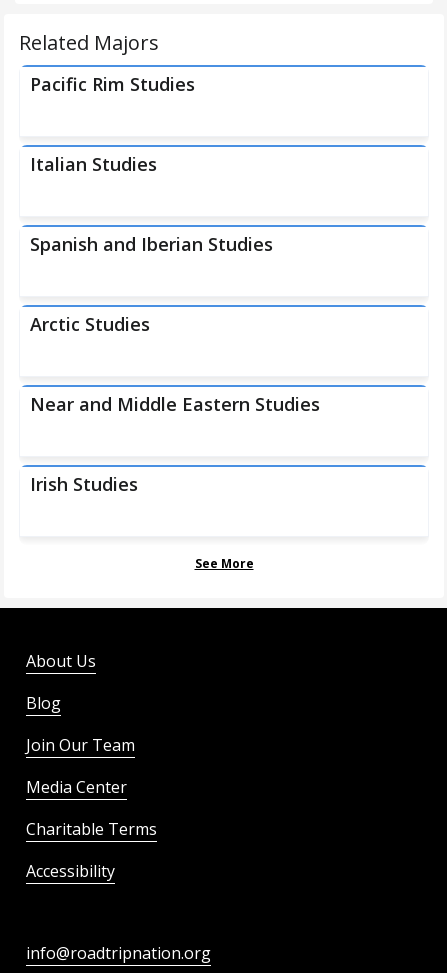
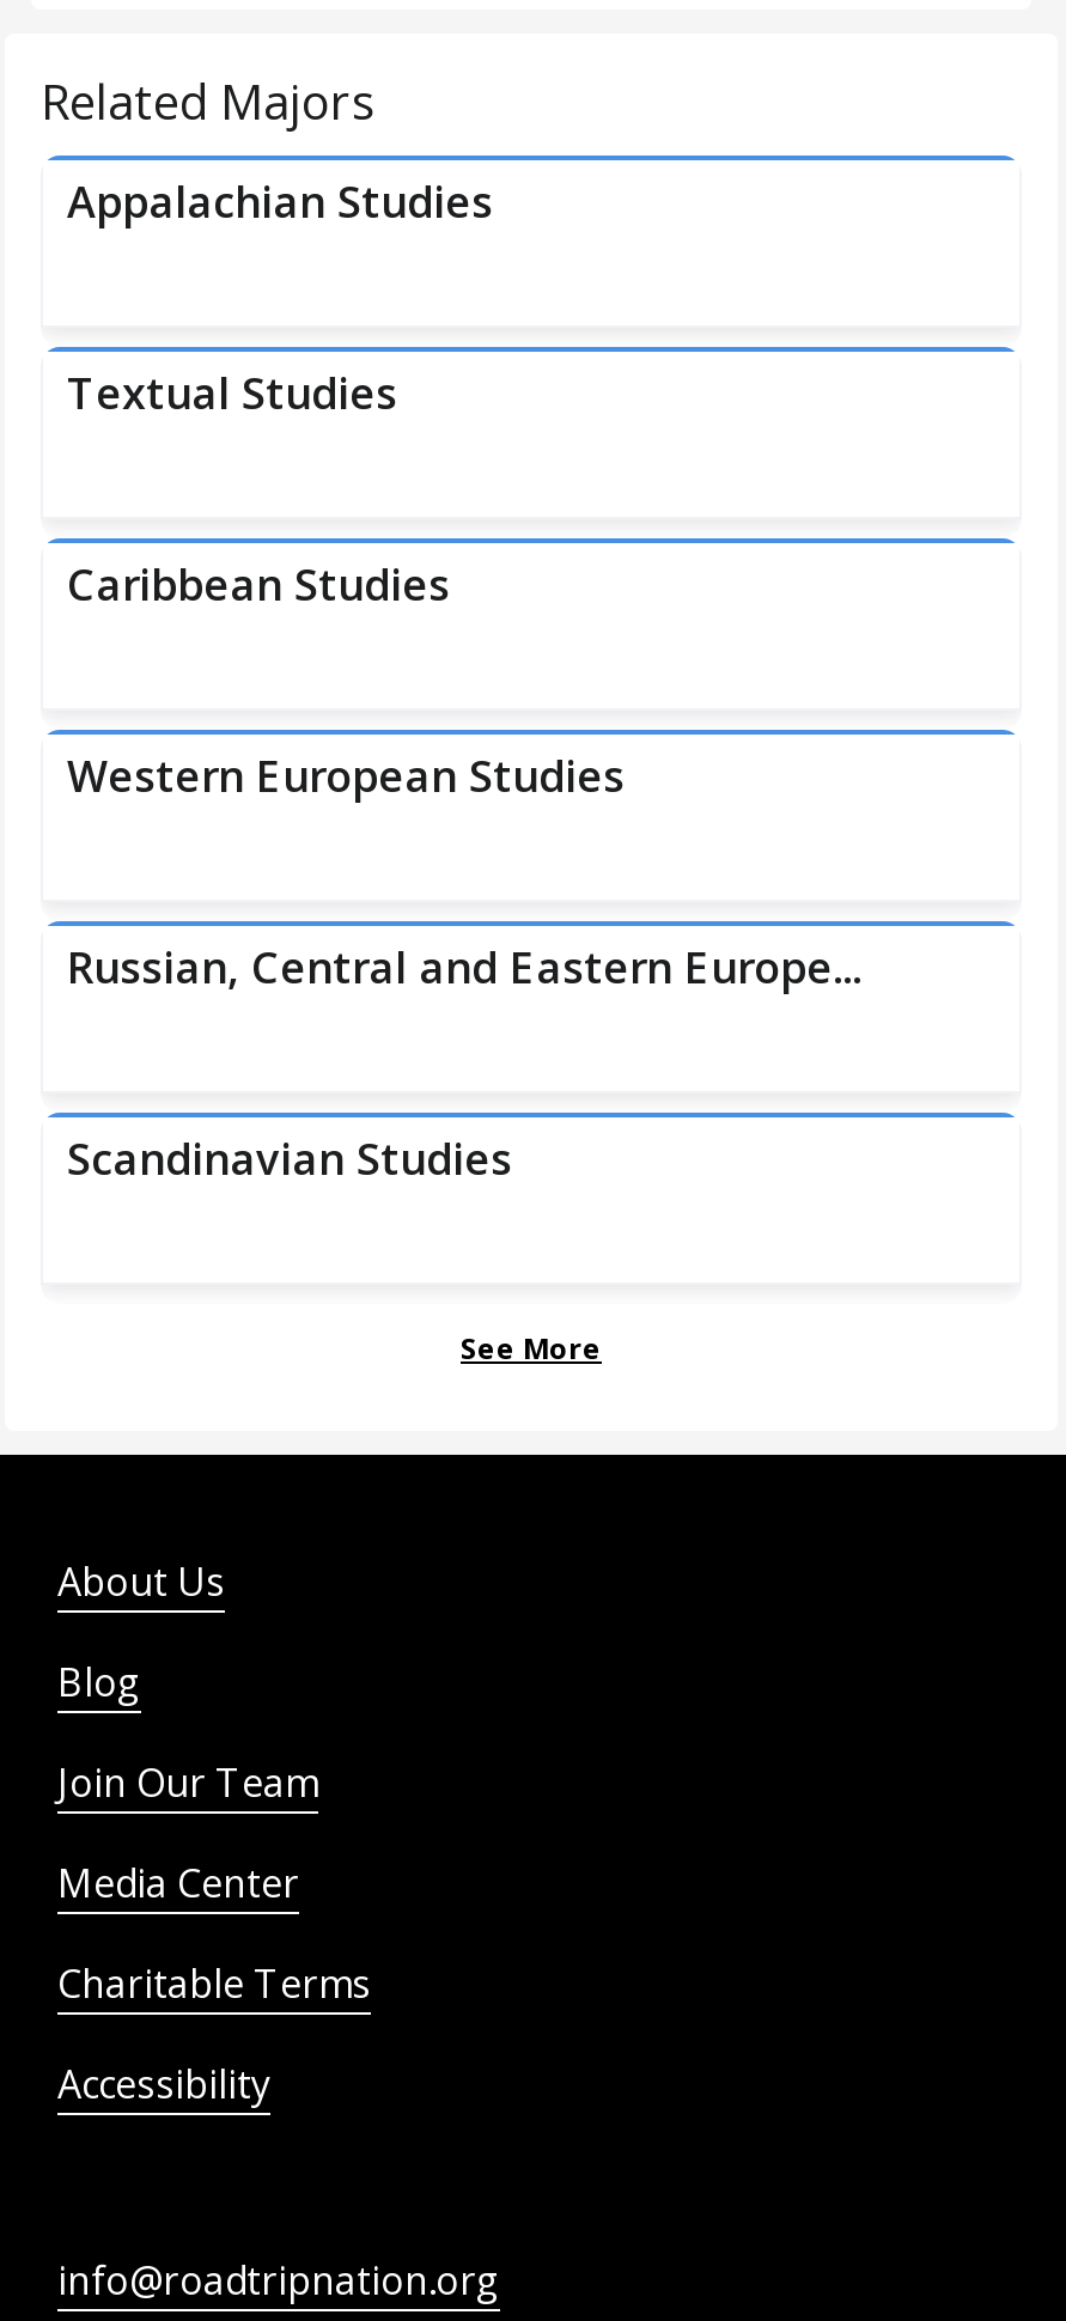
[30,72,195,96] Pacific Rim Studies -> [67,172,493,230] Appalachian Studies
[30,152,157,176] Italian Studies -> [67,364,397,421] Textual Studies
[30,232,273,256] Spanish and Iberian Studies -> [67,555,450,613] Caribbean Studies
[30,312,150,336] Arctic Studies -> [67,747,625,804] Western European Studies
[30,392,320,416] Near and Middle Eastern Studies -> [67,938,861,995] Russian, Central and Eastern Europe...
[30,472,138,496] Irish Studies -> [67,1129,512,1187] Scandinavian Studies

